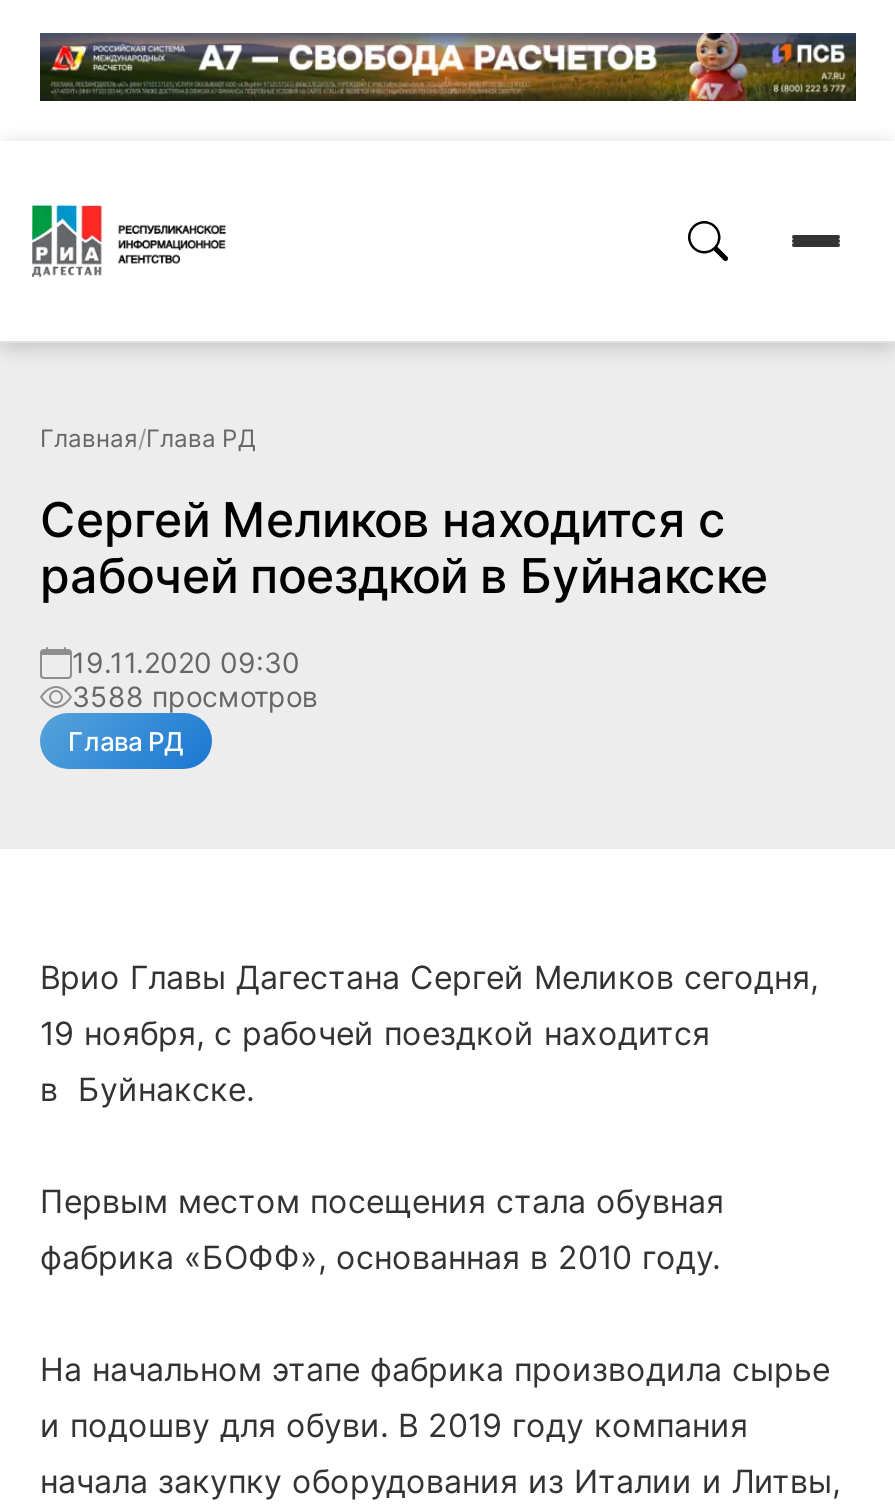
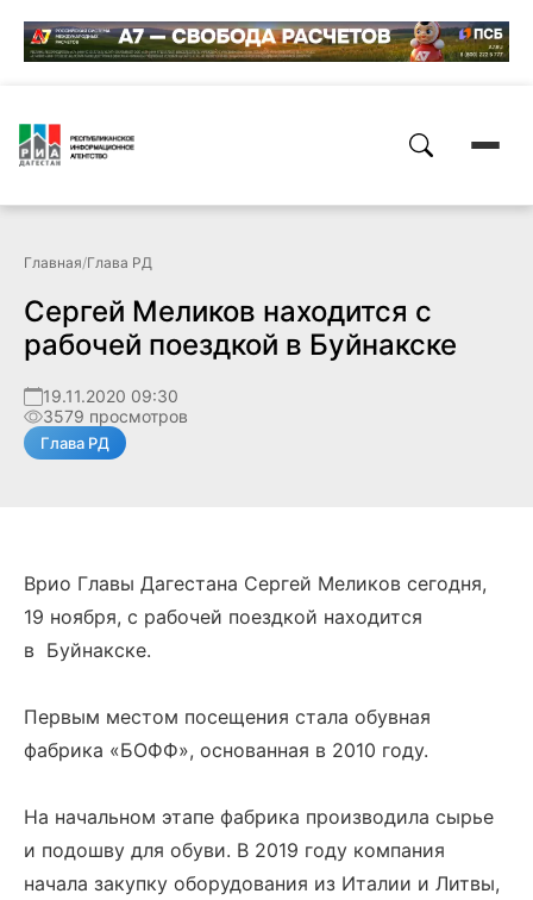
[72,679,318,713] 3588 просмотров -> [43,406,188,426] 3579 просмотров

